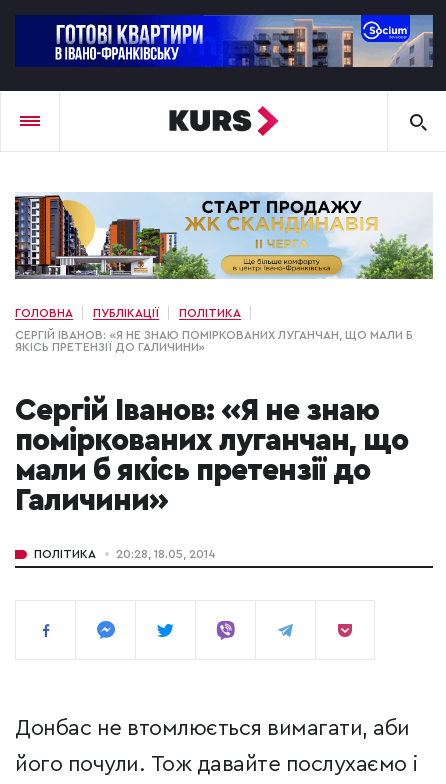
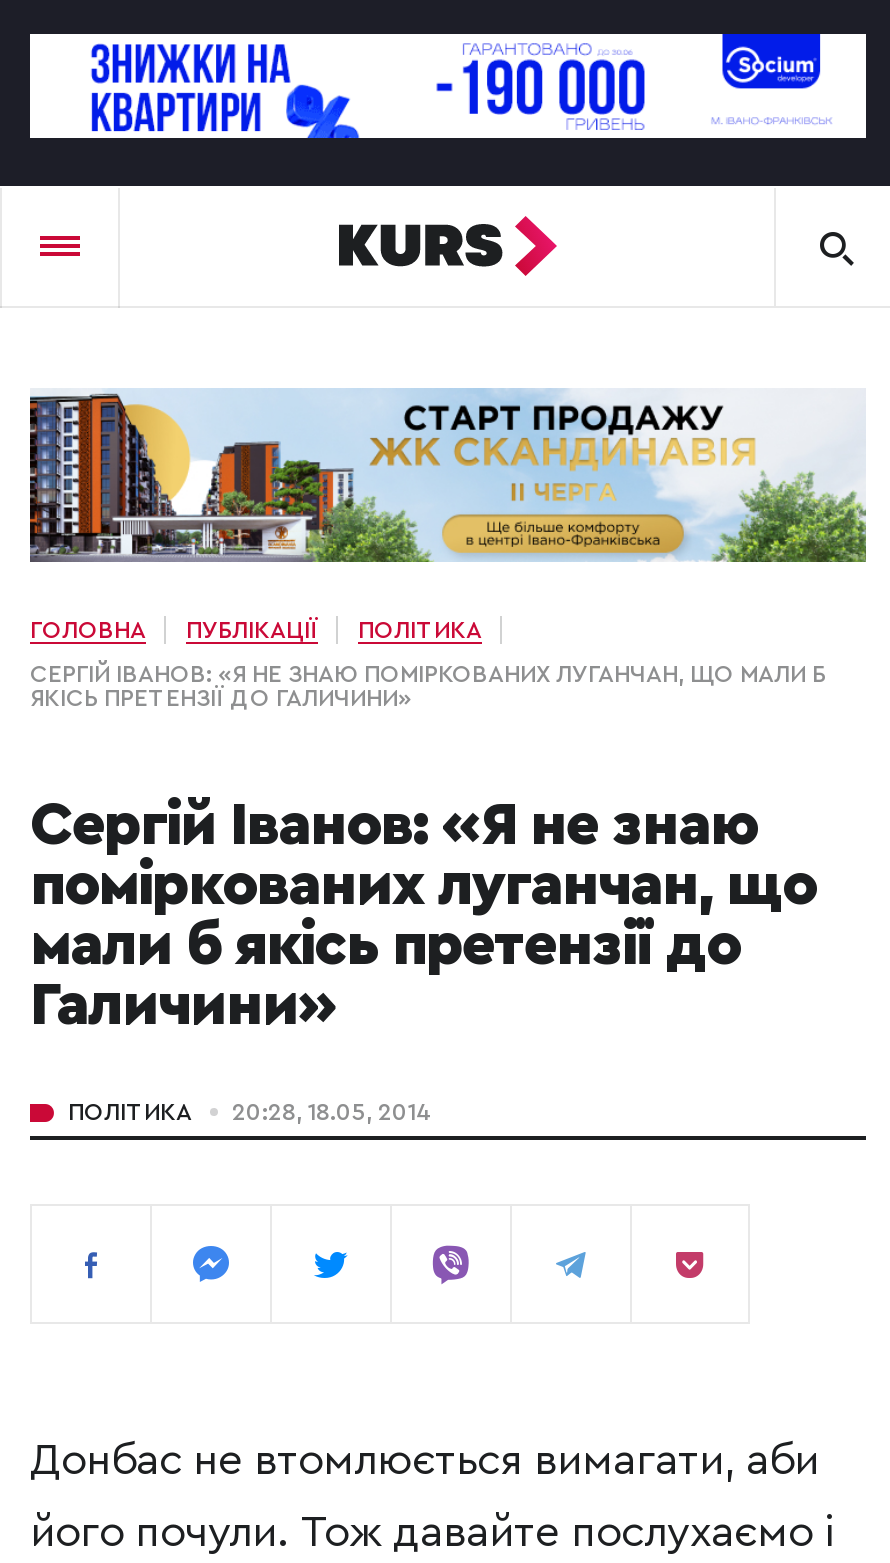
[15,14,434,68] [image] -> [28,32,868,140] [image]

